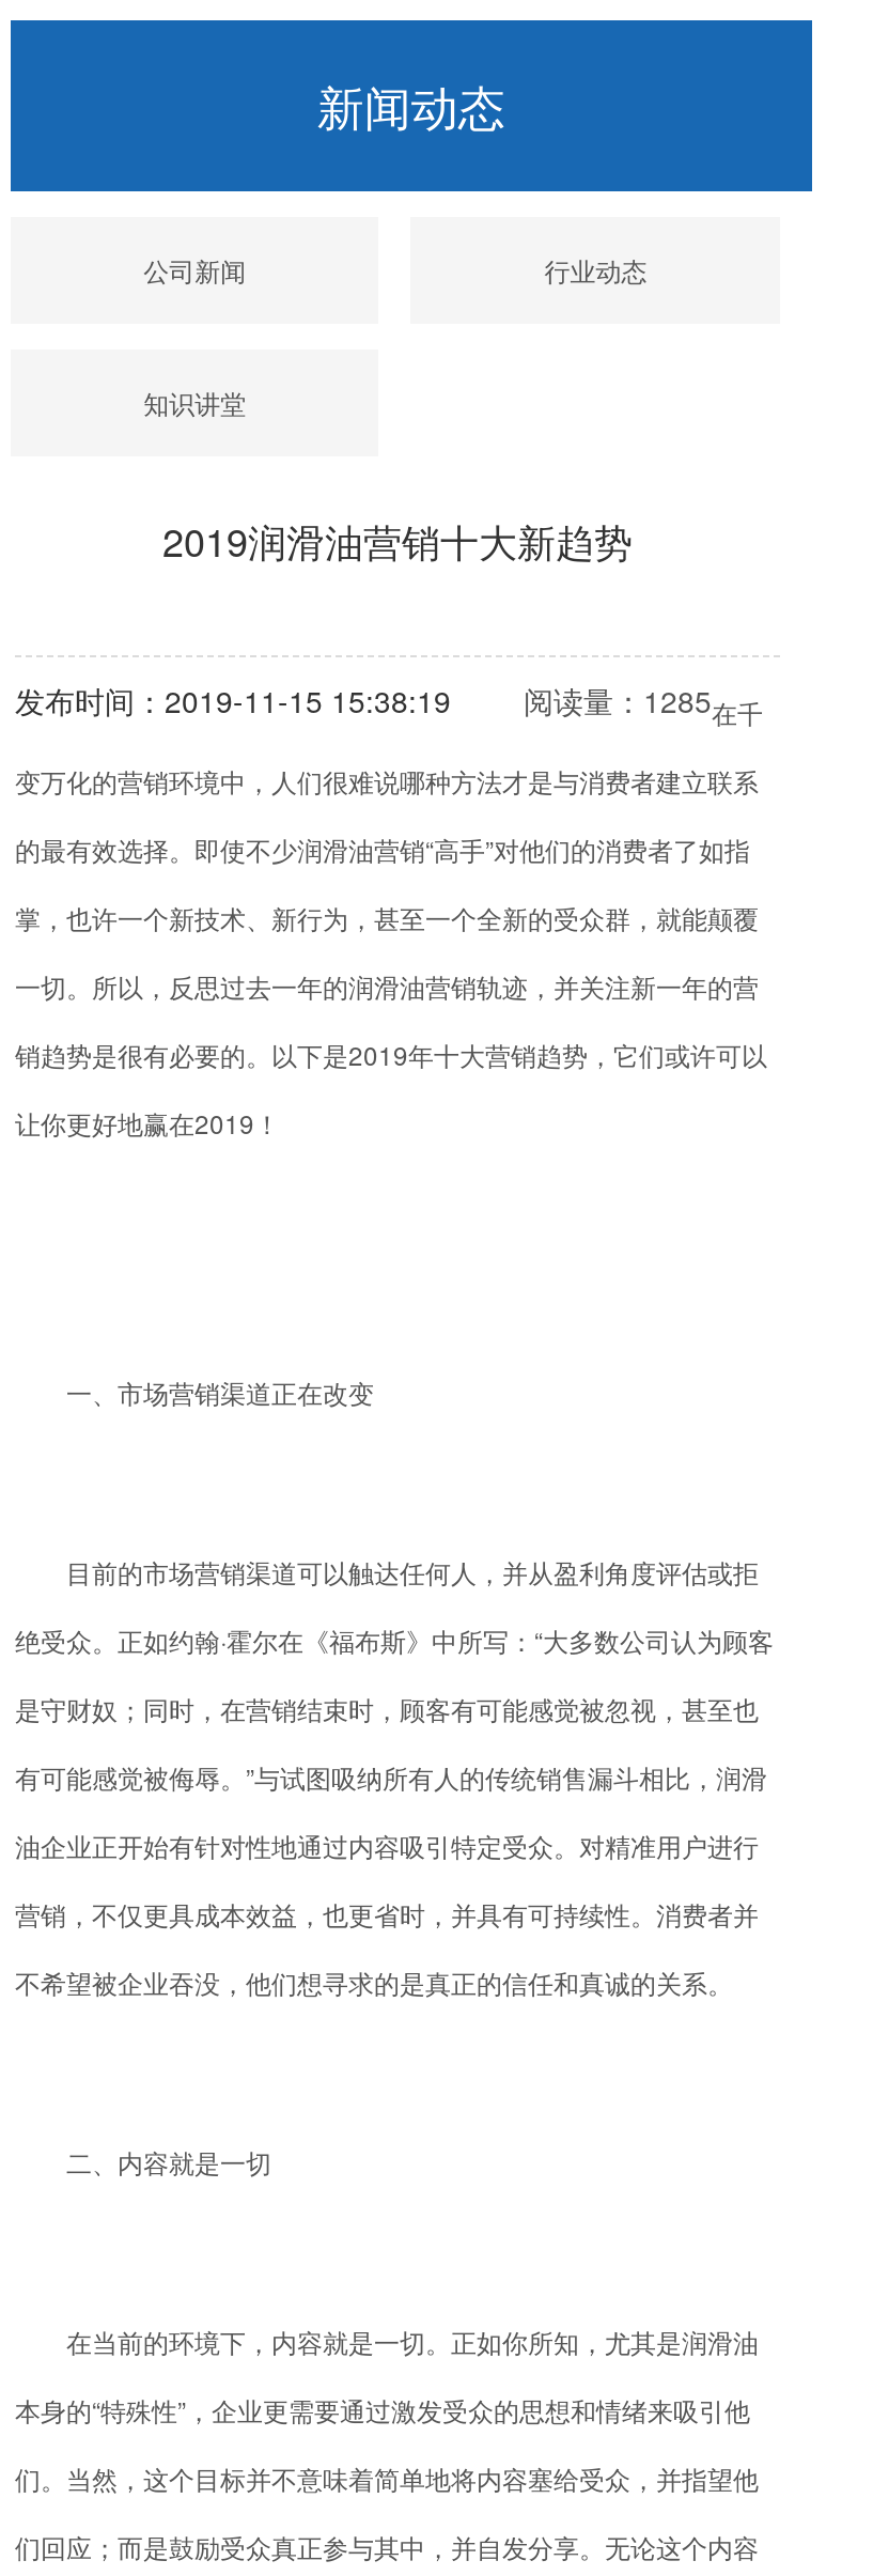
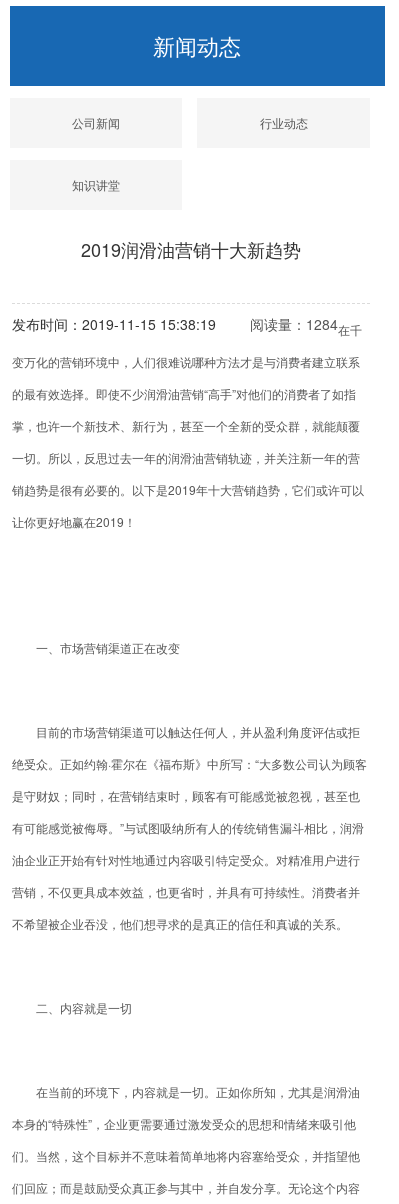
[15,678,763,730] 发布时间：2019-11-15 15:38:19 阅读量：1285在千 -> [12,314,362,338] 发布时间：2019-11-15 15:38:19 阅读量：1284在千

